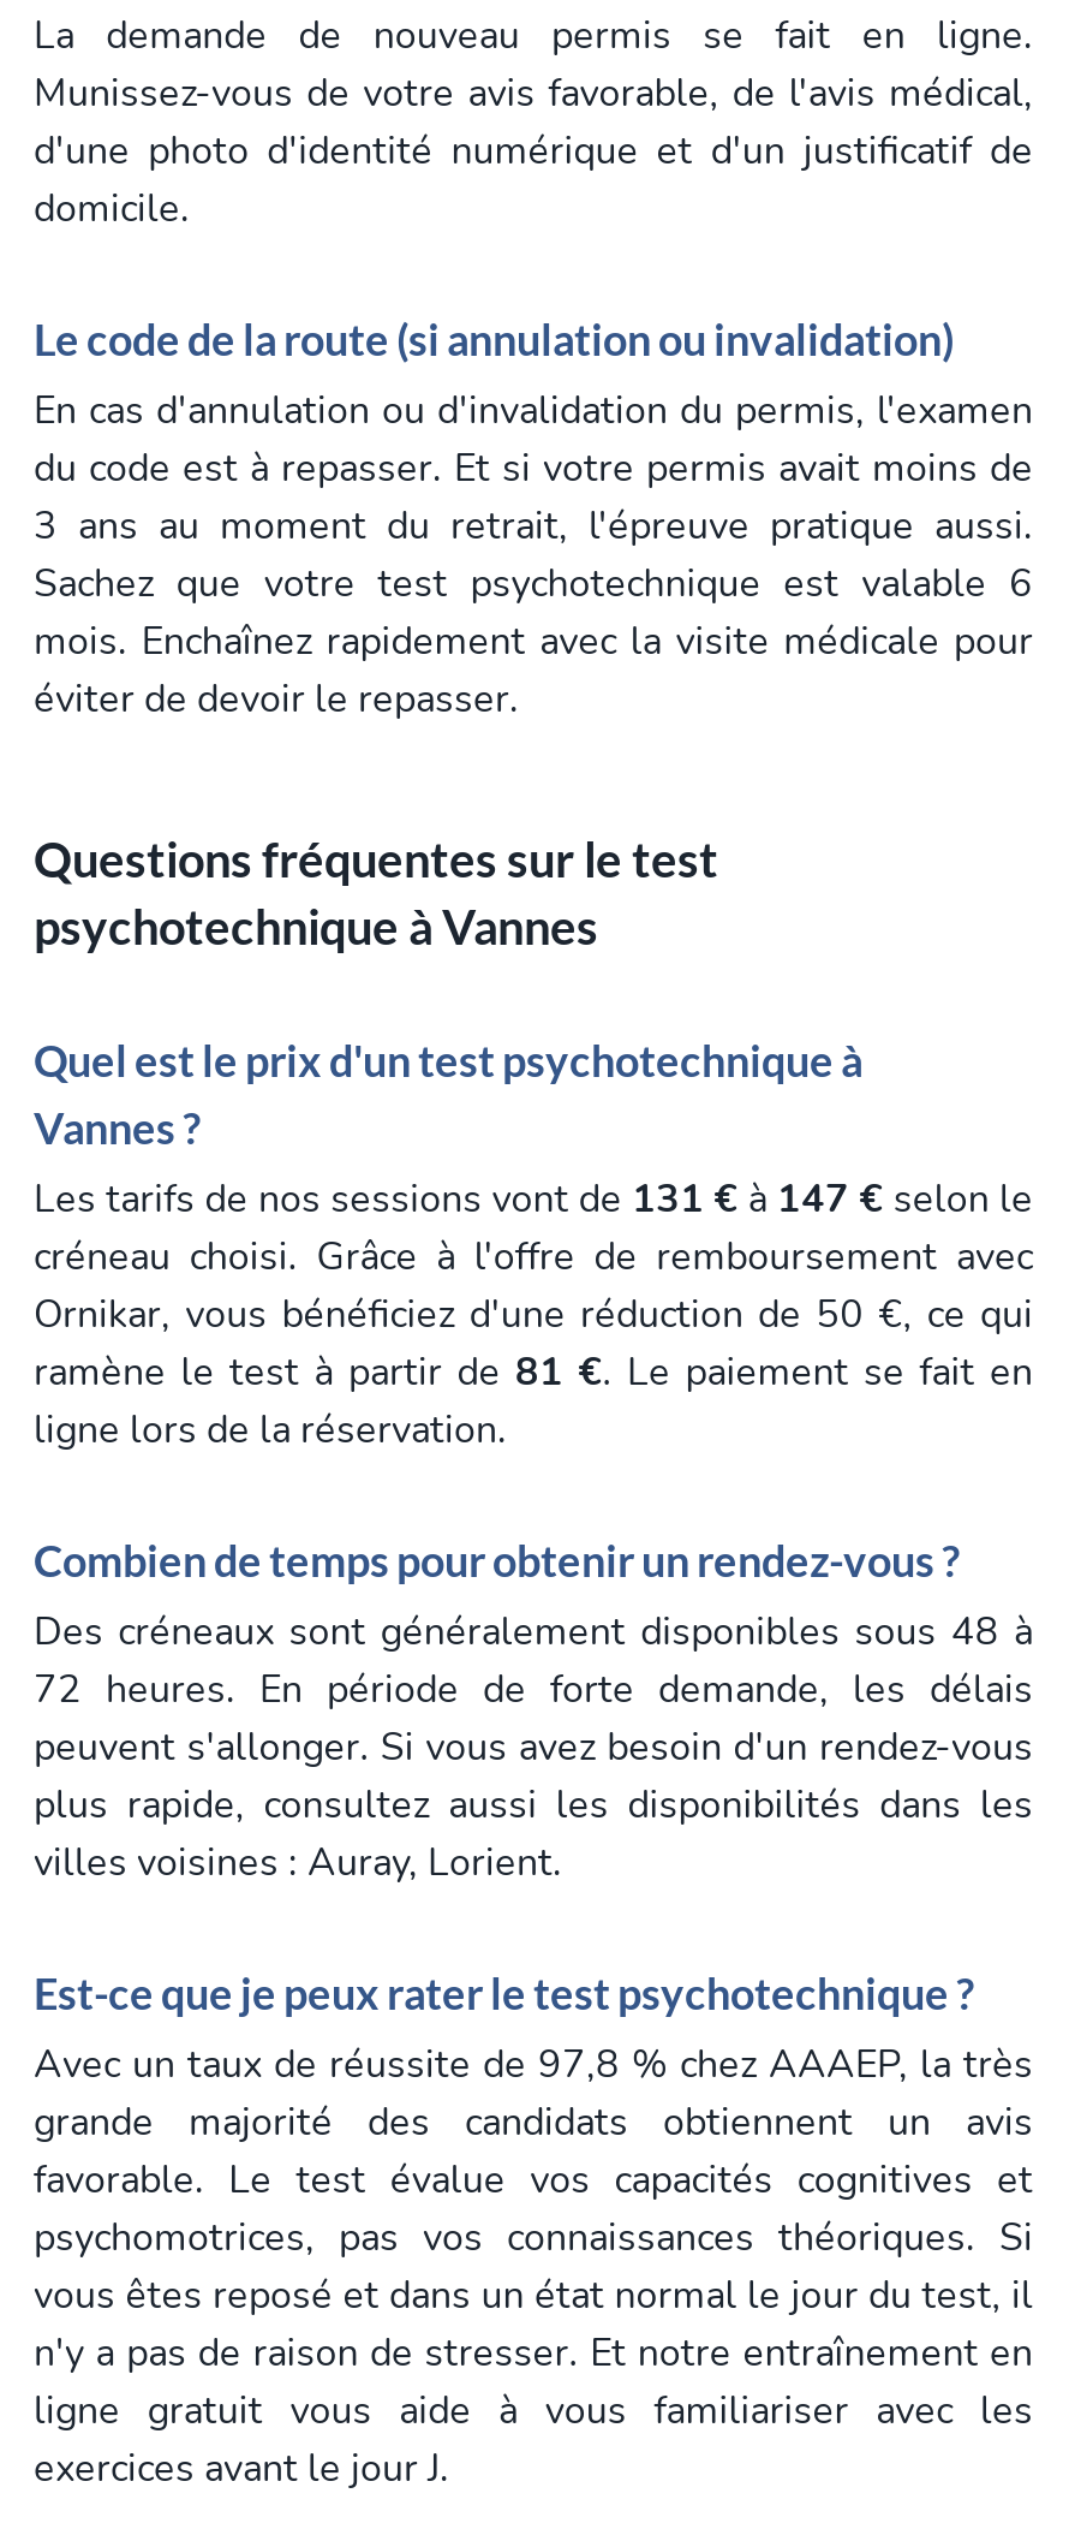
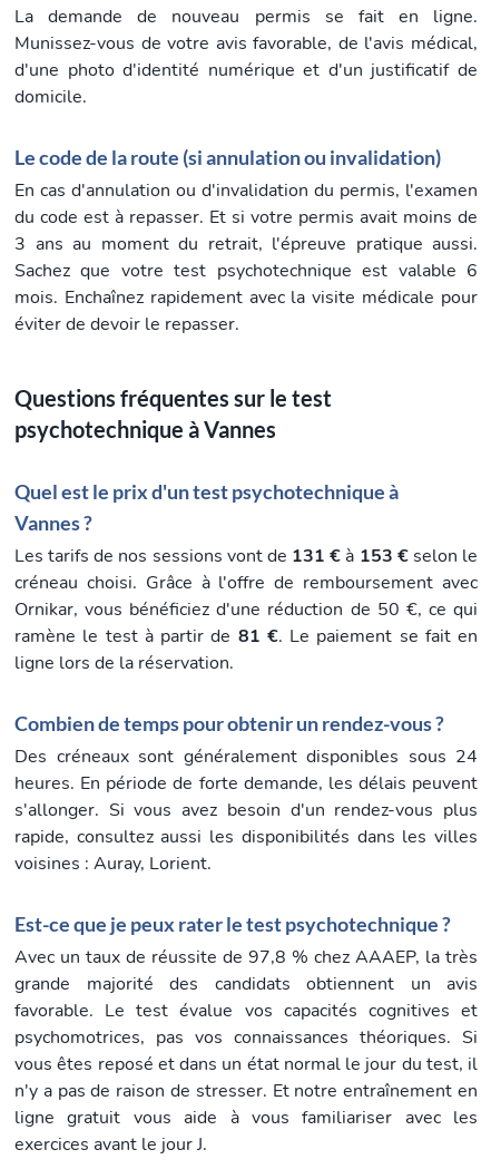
[34,1174,1033,1227] Les tarifs de nos sessions vont de 131 €à 147 €selon le -> [14,544,478,569] Les tarifs de nos sessions vont de 131 €à 153 €selon le
[34,1607,1033,1890] Des créneaux sont généralement disponibles sous 48 à | 72 heures. En période de forte demande, les délais | peuvent s'allonger. Si vous avez besoin d'un rendez-vous | plus rapide, consultez aussi les disponibilités dans les | villes voisines : Auray, Lorient. -> [14,745,478,876] Des créneaux sont généralement disponibles sous 24 | heures. En période de forte demande, les délais peuvent | s'allonger. Si vous avez besoin d'un rendez-vous plus | rapide, consultez aussi les disponibilités dans les villes | voisines : Auray, Lorient.

